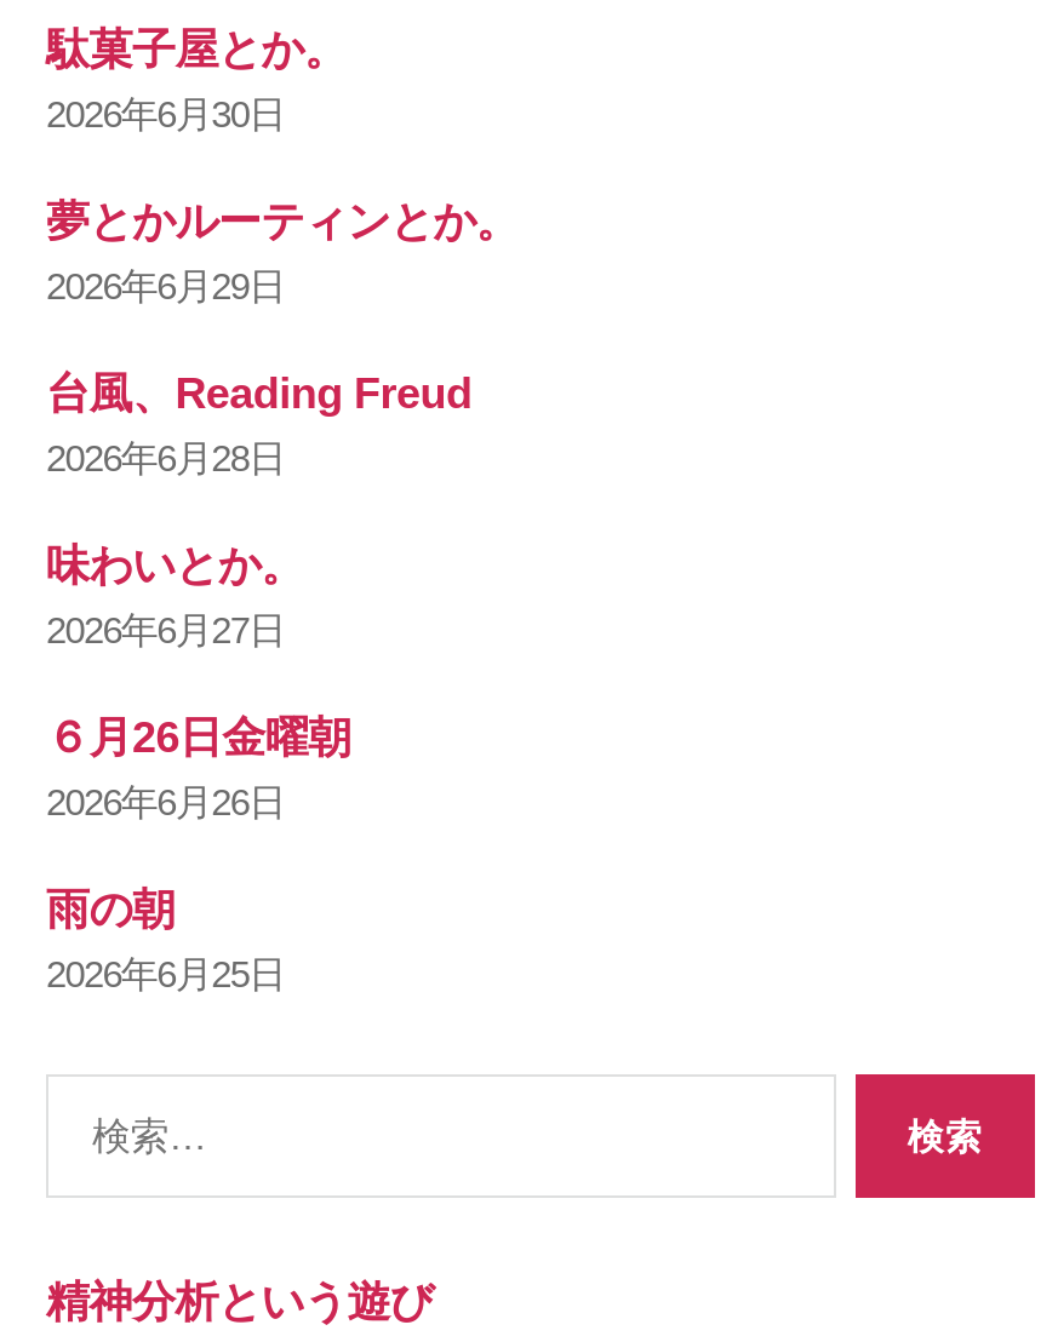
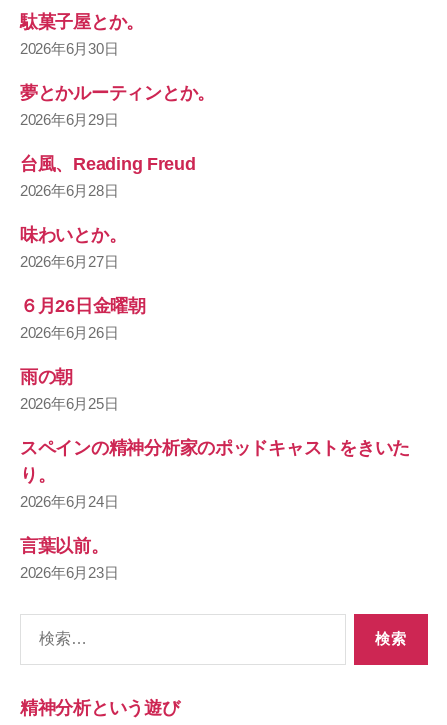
none -> [20,437,410,580] スペインの精神分析家のポッドキャストをきいた | り。 | 2026年6月24日 | 言葉以前。 | 2026年6月23日

